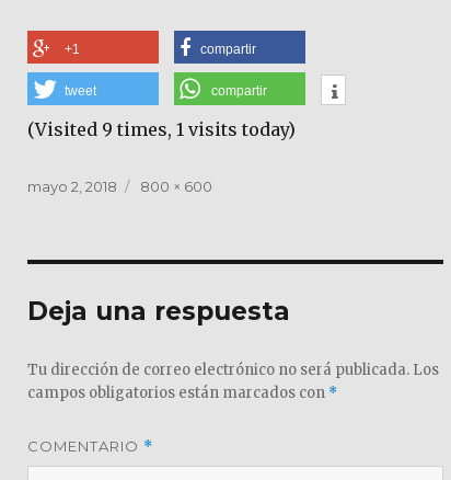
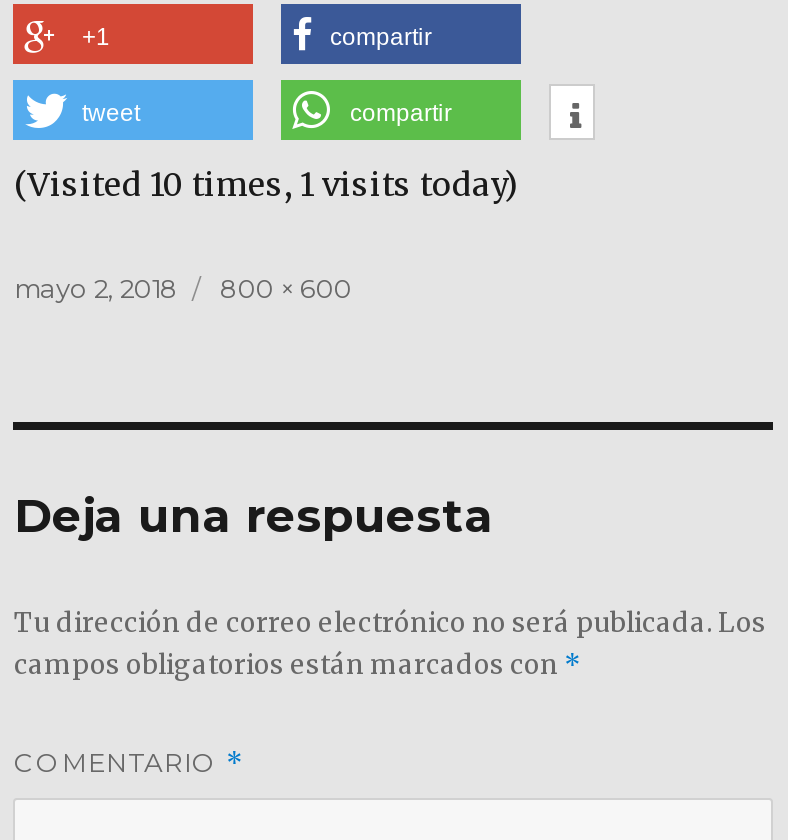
[28,118,296,140] (Visited 9 times, 1 visits today) -> [14,163,518,203] (Visited 10 times, 1 visits today)

